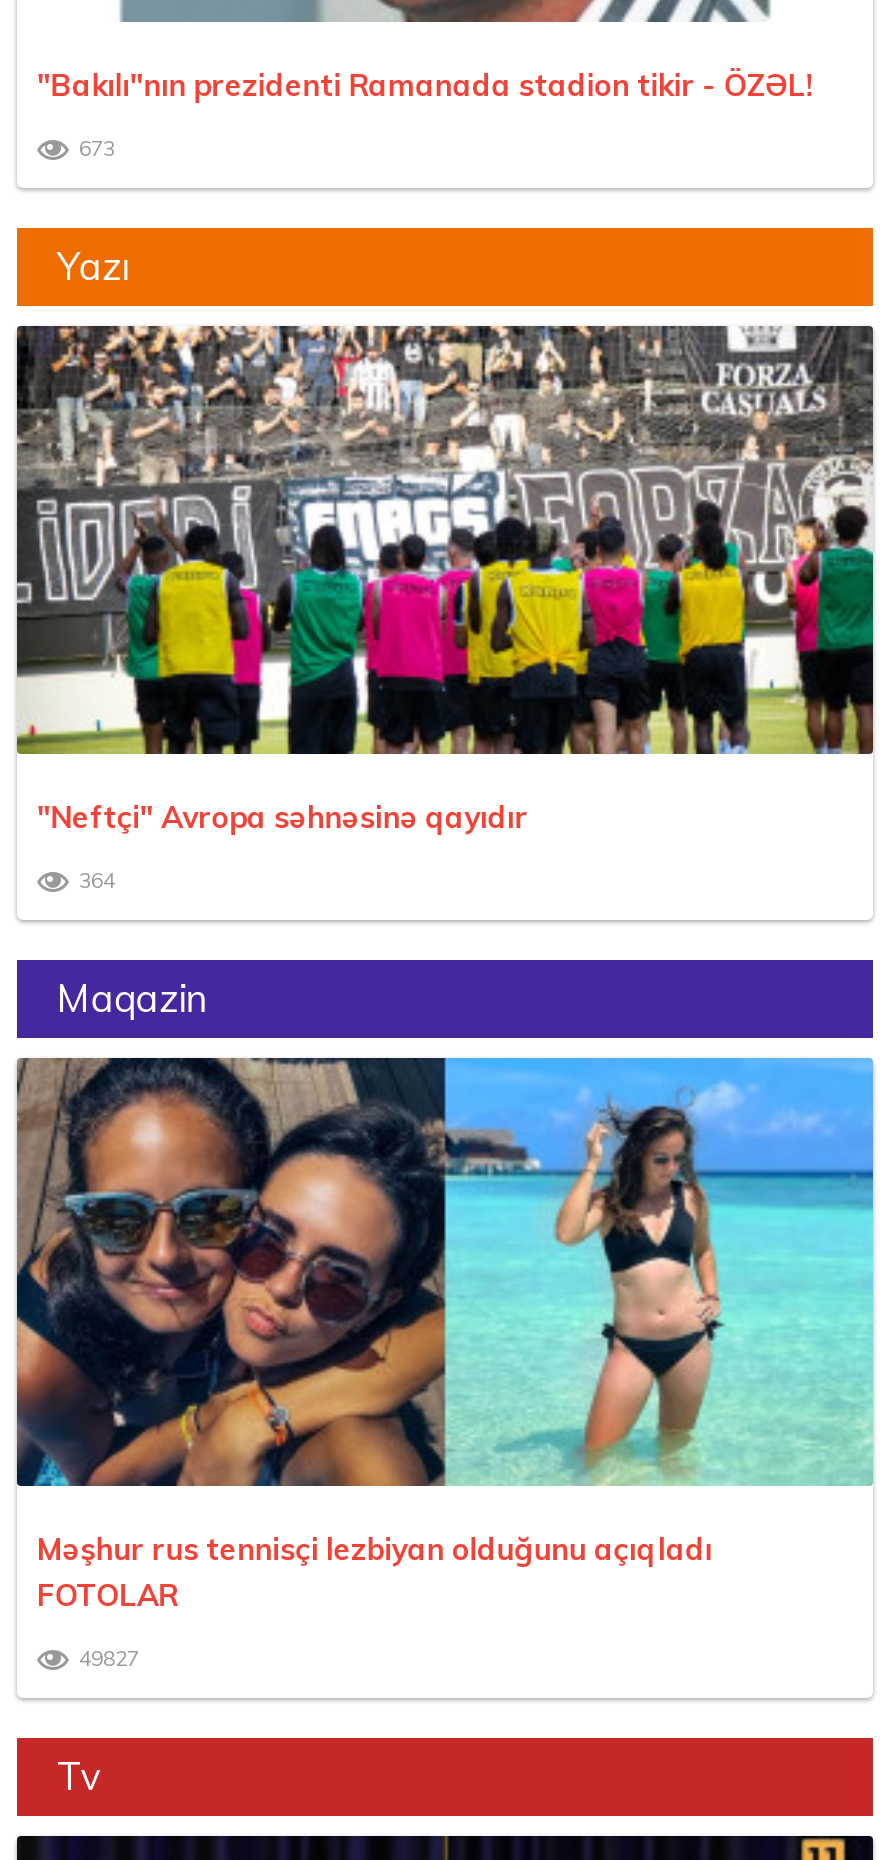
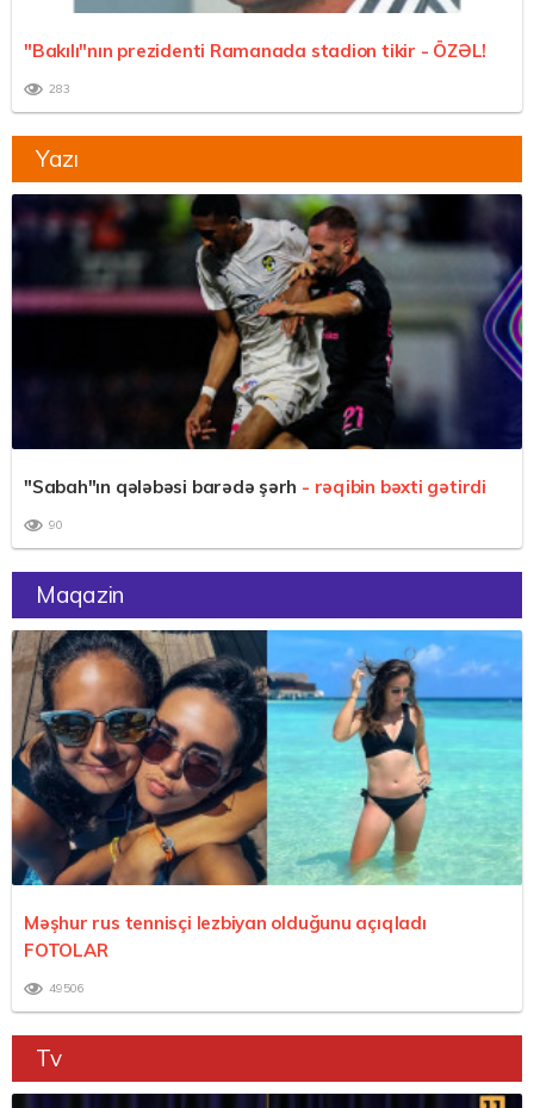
[79,137,115,163] 673 -> [49,82,70,97] 283
[15,324,875,836] [image] | "Neftçi" Avropa səhnəsinə qayıdır -> [11,193,523,498] [image] | "Sabah"ın qələbəsi barədə şərh - rəqibin bəxti gətirdi
[79,869,115,895] 364 -> [49,518,63,533] 90
[79,1647,139,1673] 49827 -> [49,981,85,997] 49506

